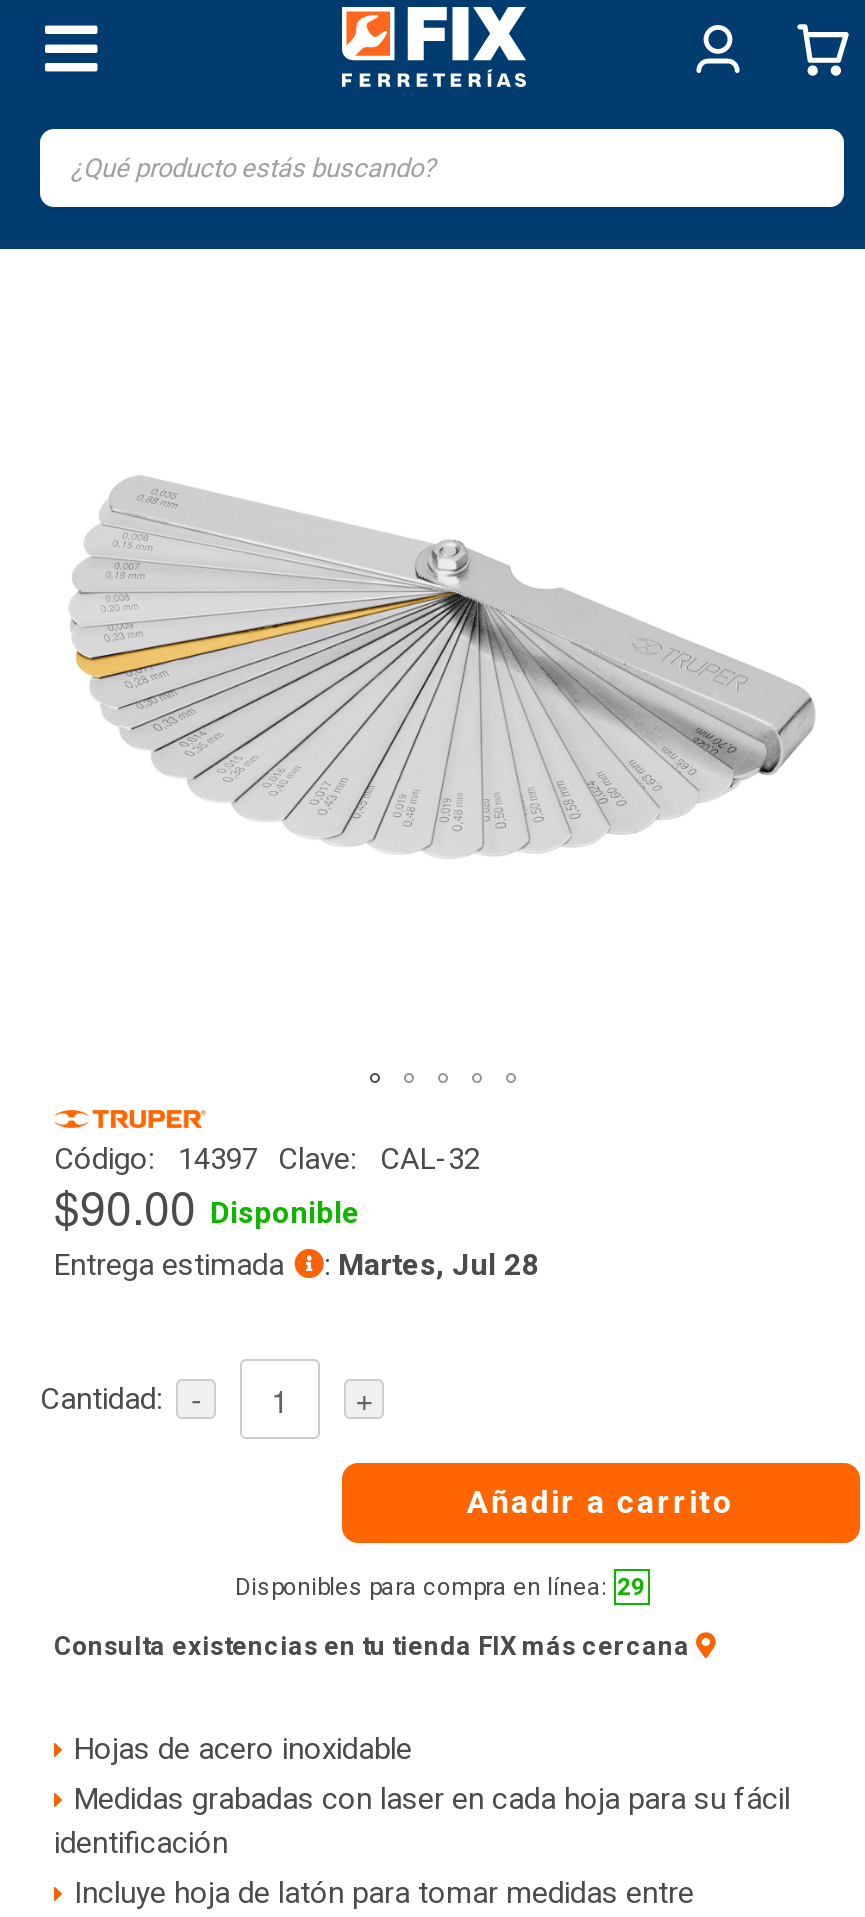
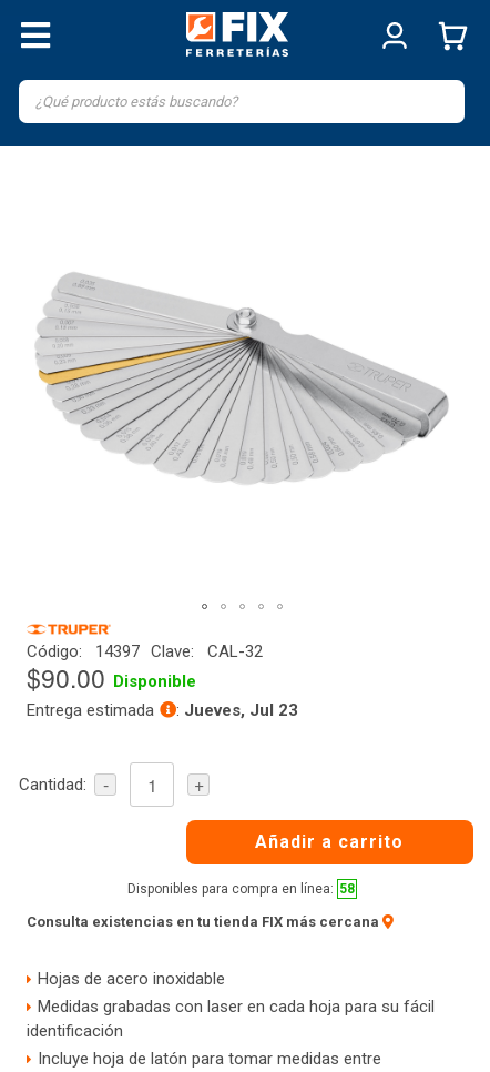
[54,1247,540,1283] Entrega estimada : Martes, Jul 28 -> [27,700,298,720] Entrega estimada : Jueves, Jul 23
[235,1573,645,1601] Disponibles para compra en línea: 29 -> [127,881,354,897] Disponibles para compra en línea: 58

